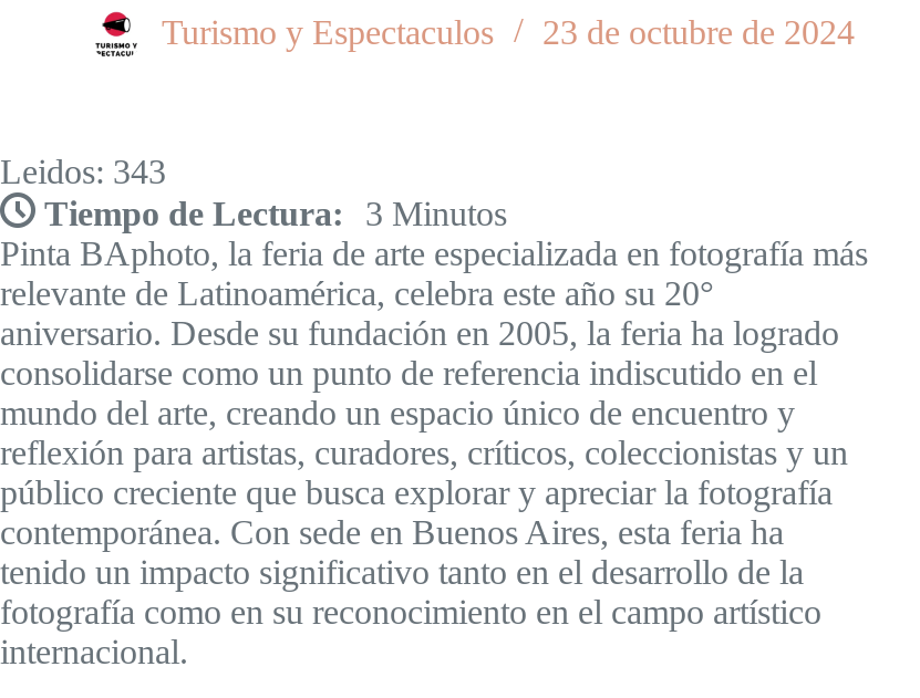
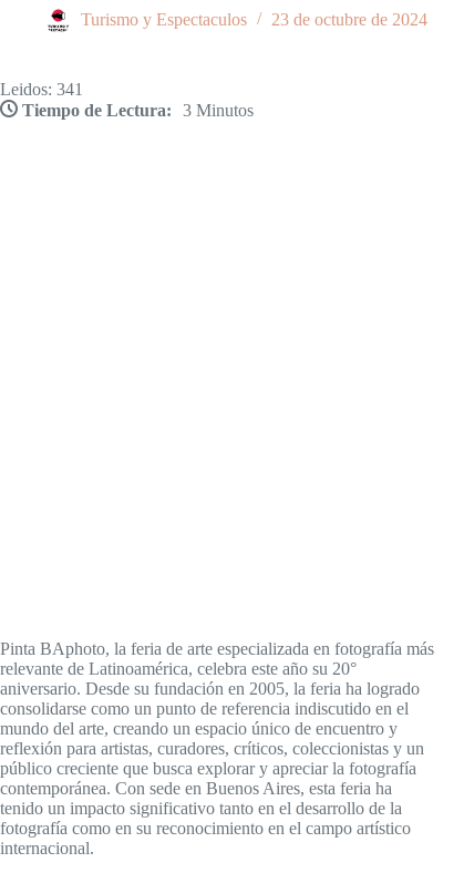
[0,153,166,190] Leidos: 343 -> [0,80,83,99] Leidos: 341

